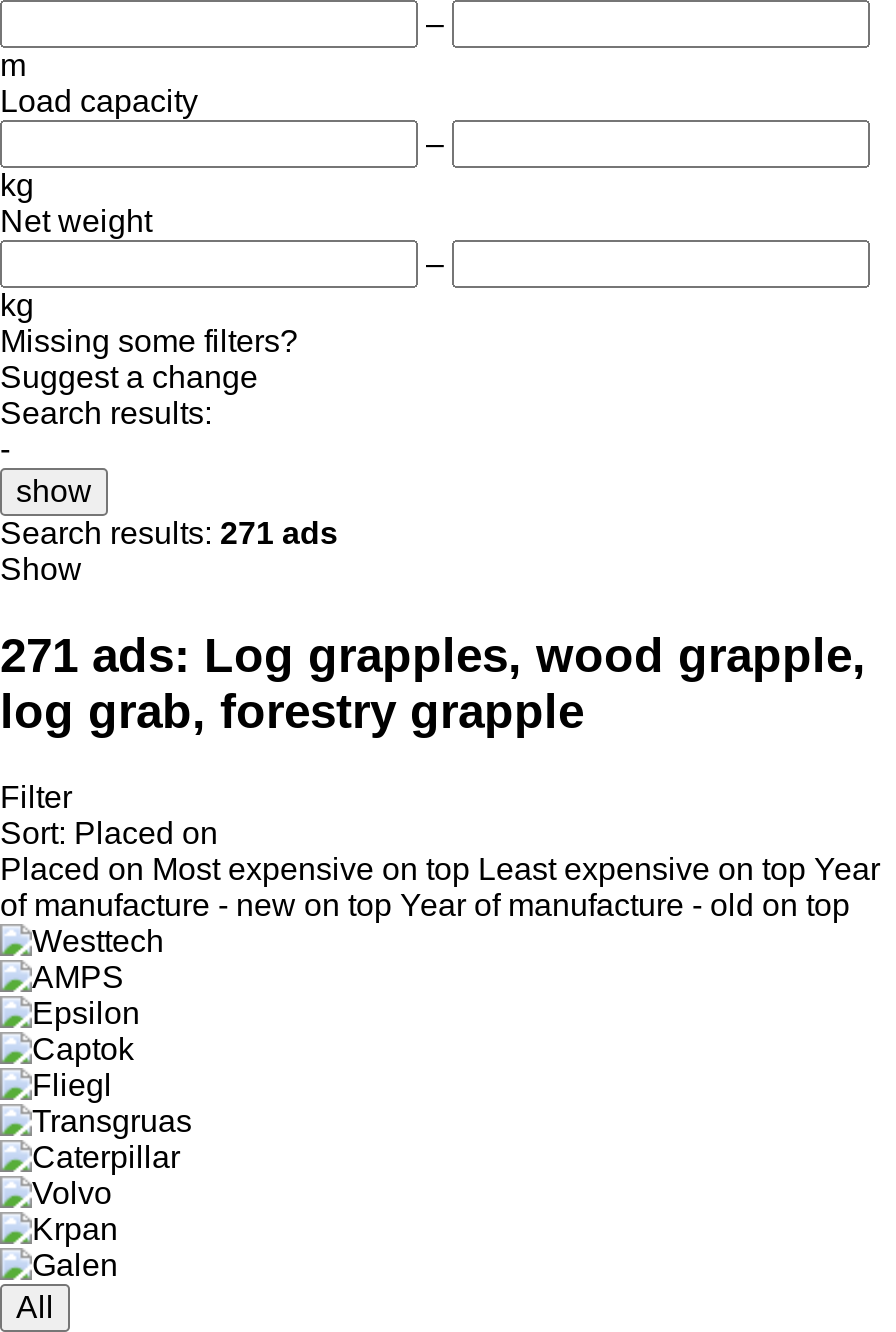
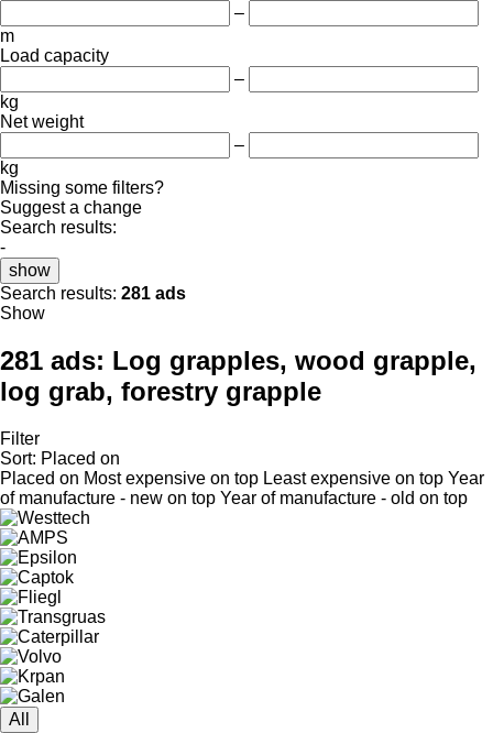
[0,516,338,550] Search results: 271 ads -> [0,284,186,303] Search results: 281 ads
[0,628,866,682] 271 ads: Log grapples, wood grapple, -> [0,345,476,375] 281 ads: Log grapples, wood grapple,

